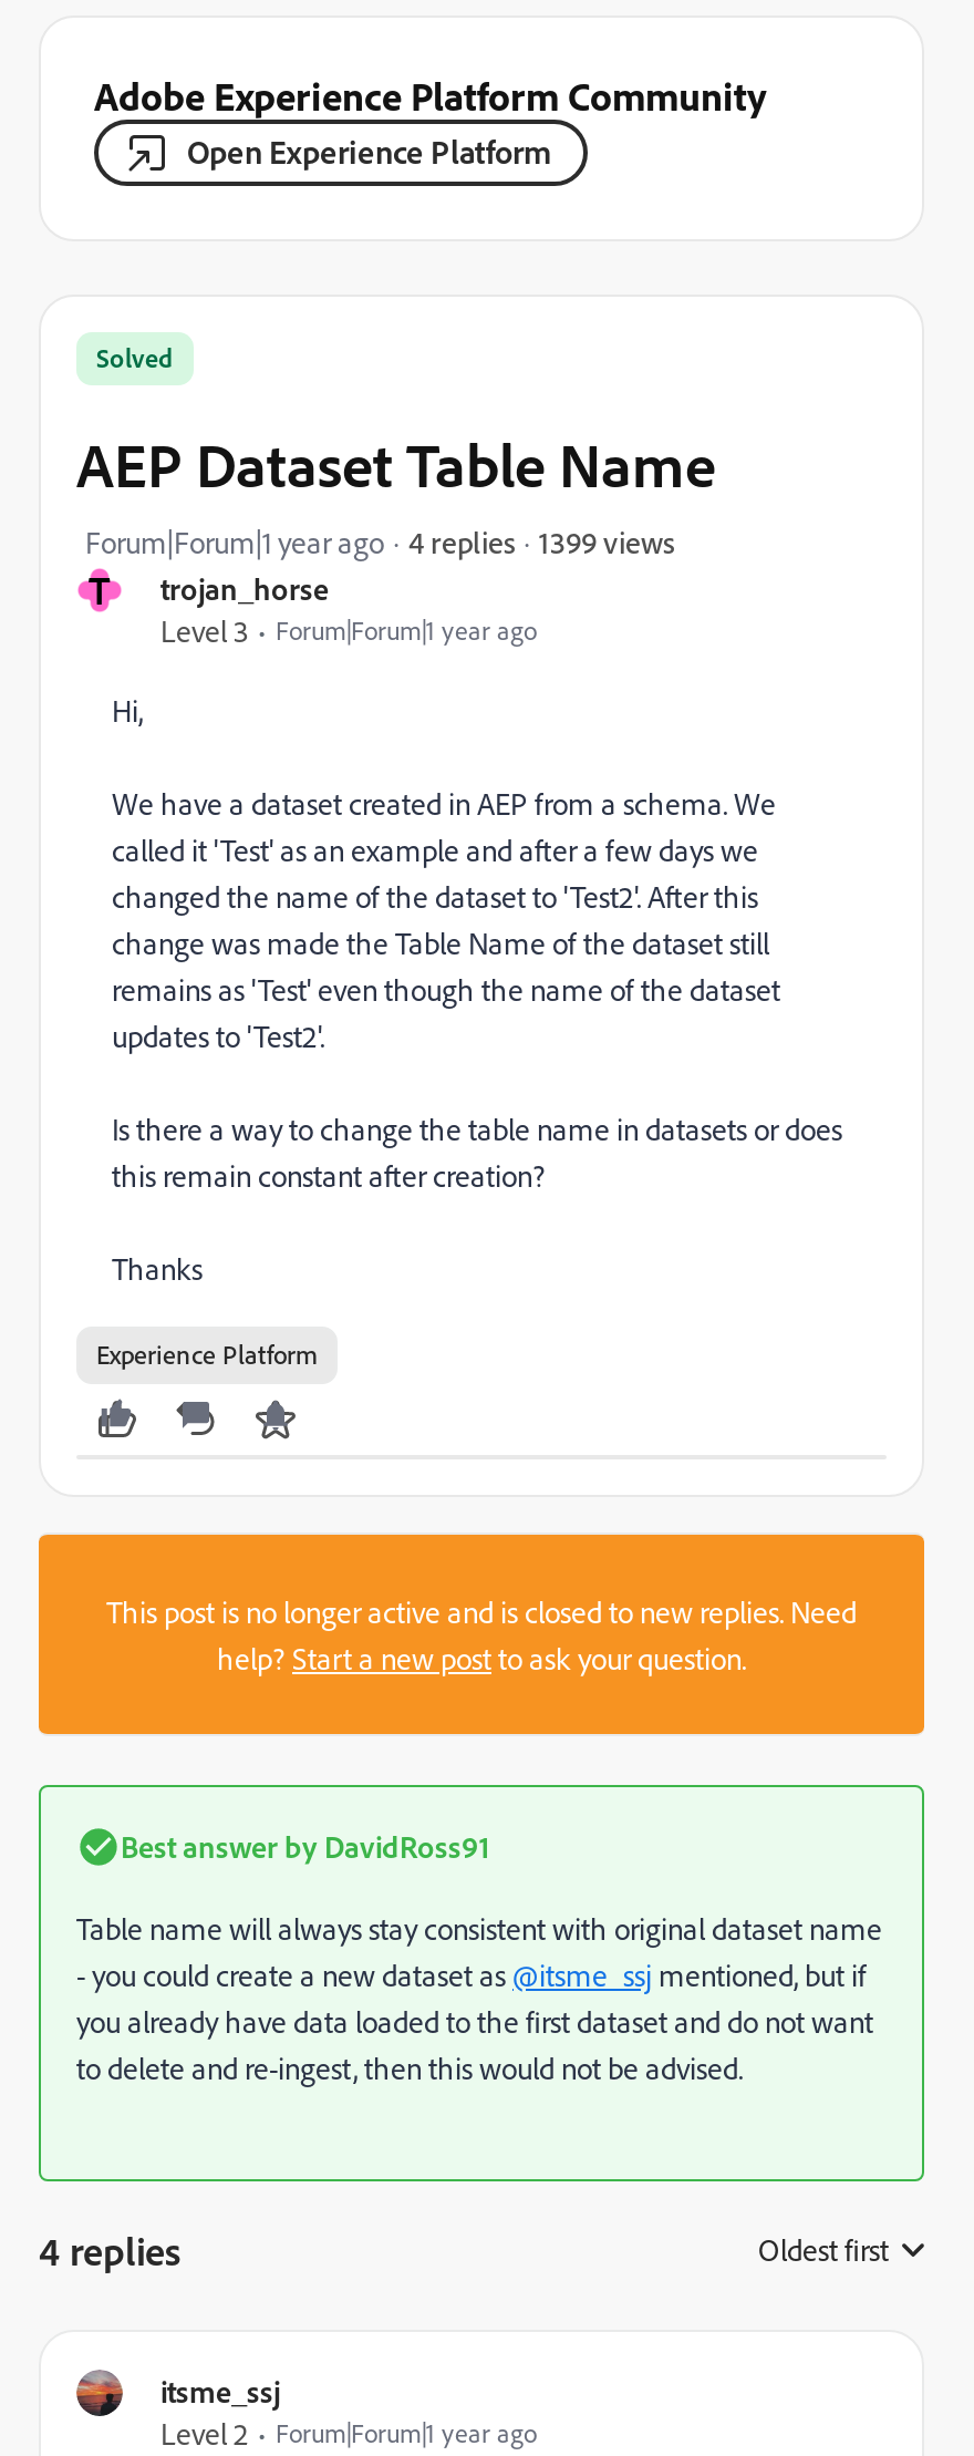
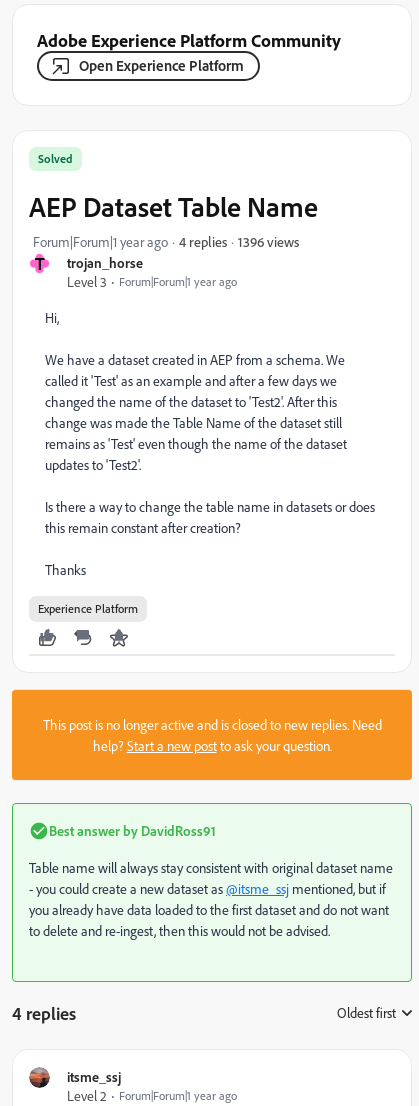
[539,522,674,559] 1399 views -> [238,232,299,249] 1396 views

